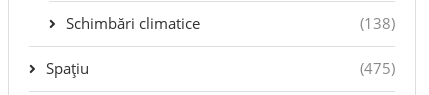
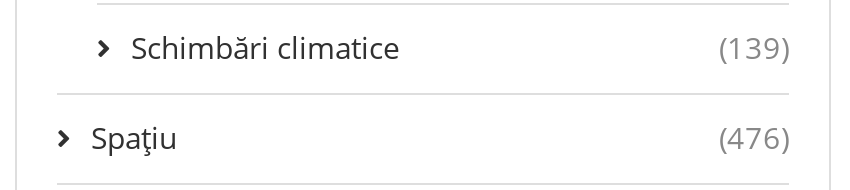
[360,13,395,33] (138) -> [719,26,789,66] (139)
[360,58,395,78] (475) -> [719,116,789,156] (476)

